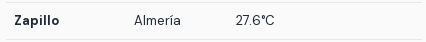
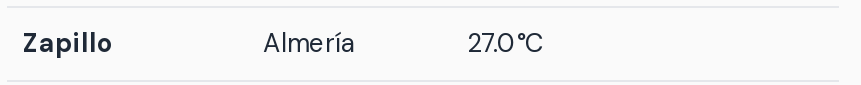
[236,12,275,29] 27.6°C -> [467,26,545,60] 27.0°C

